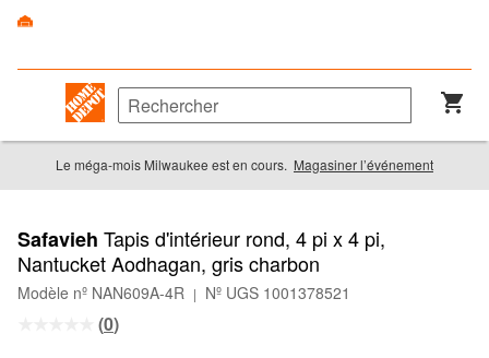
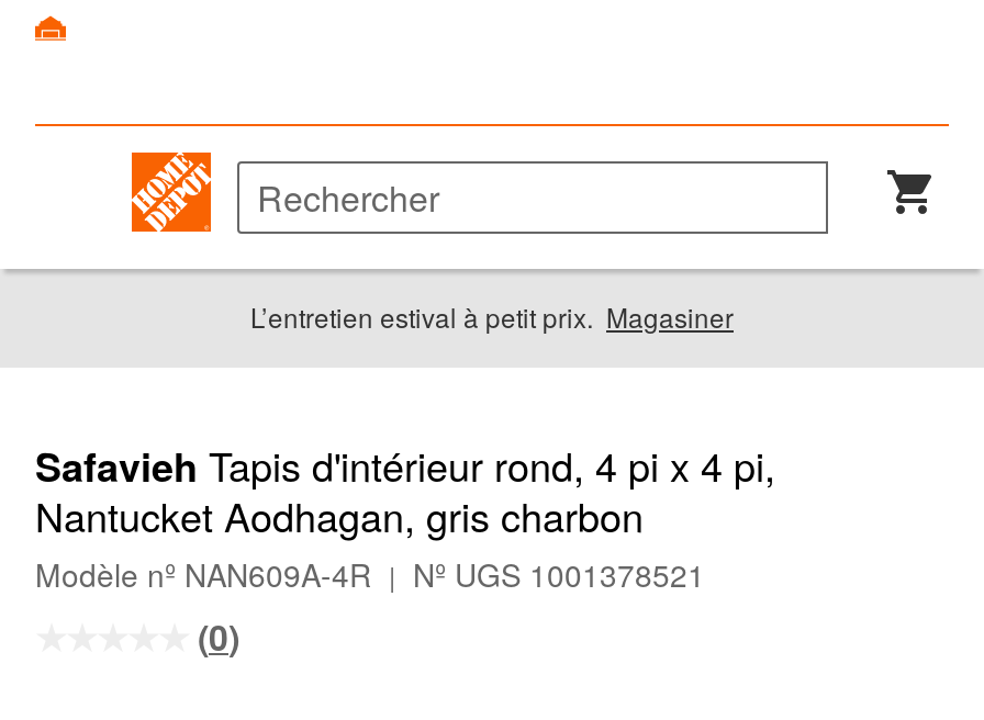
[56,156,433,174] Le méga-mois Milwaukee est en cours. Magasiner l’événement -> [250,299,734,336] L’entretien estival à petit prix. Magasiner

